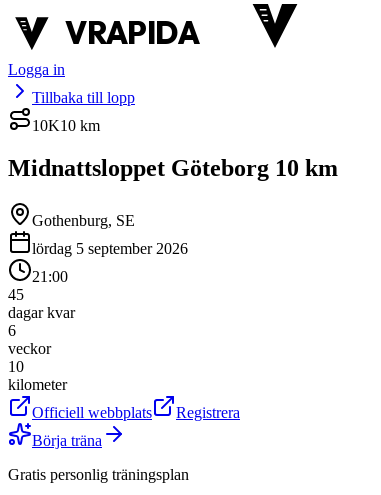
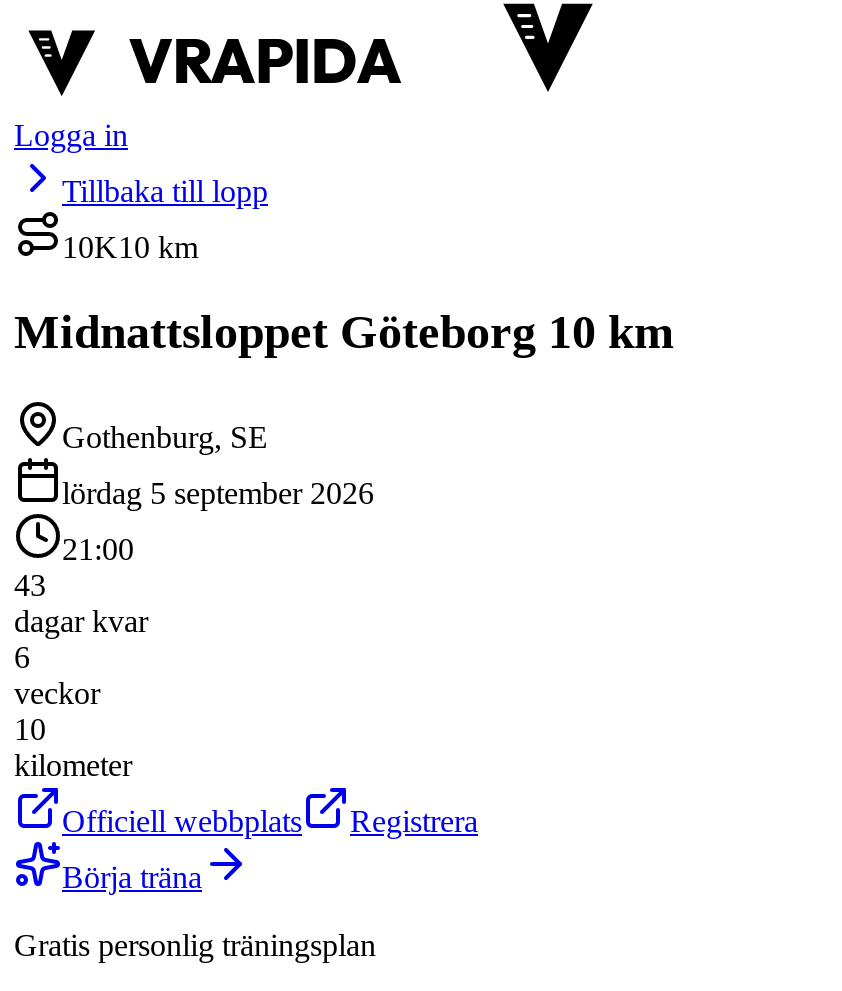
[8,286,24,303] 45 -> [14,568,46,602] 43

